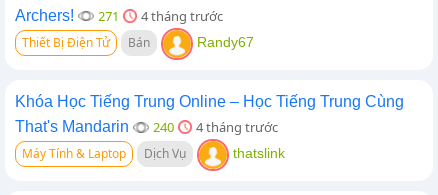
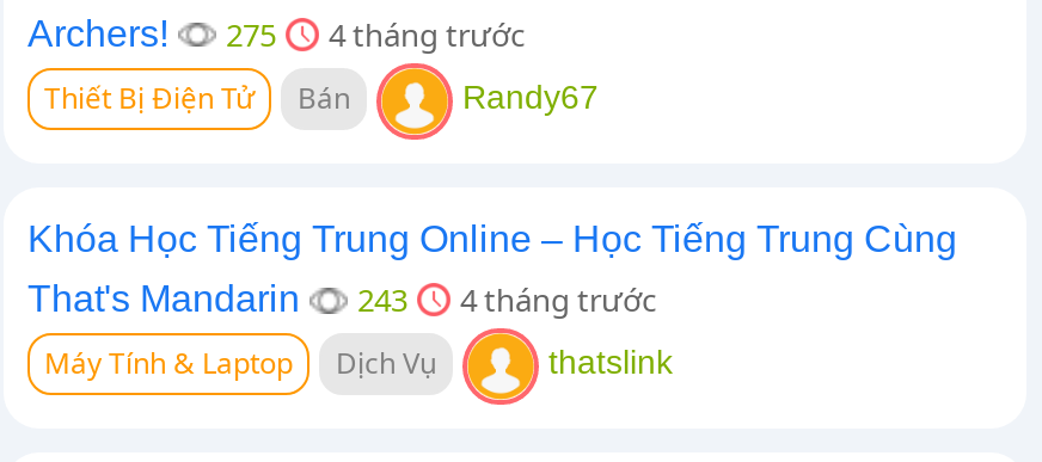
[15,7,223,25] Archers! 271 4 tháng trước -> [27,12,525,55] Archers! 275 4 tháng trước
[15,118,278,136] That's Mandarin 240 4 tháng trước -> [27,277,656,320] That's Mandarin 243 4 tháng trước

